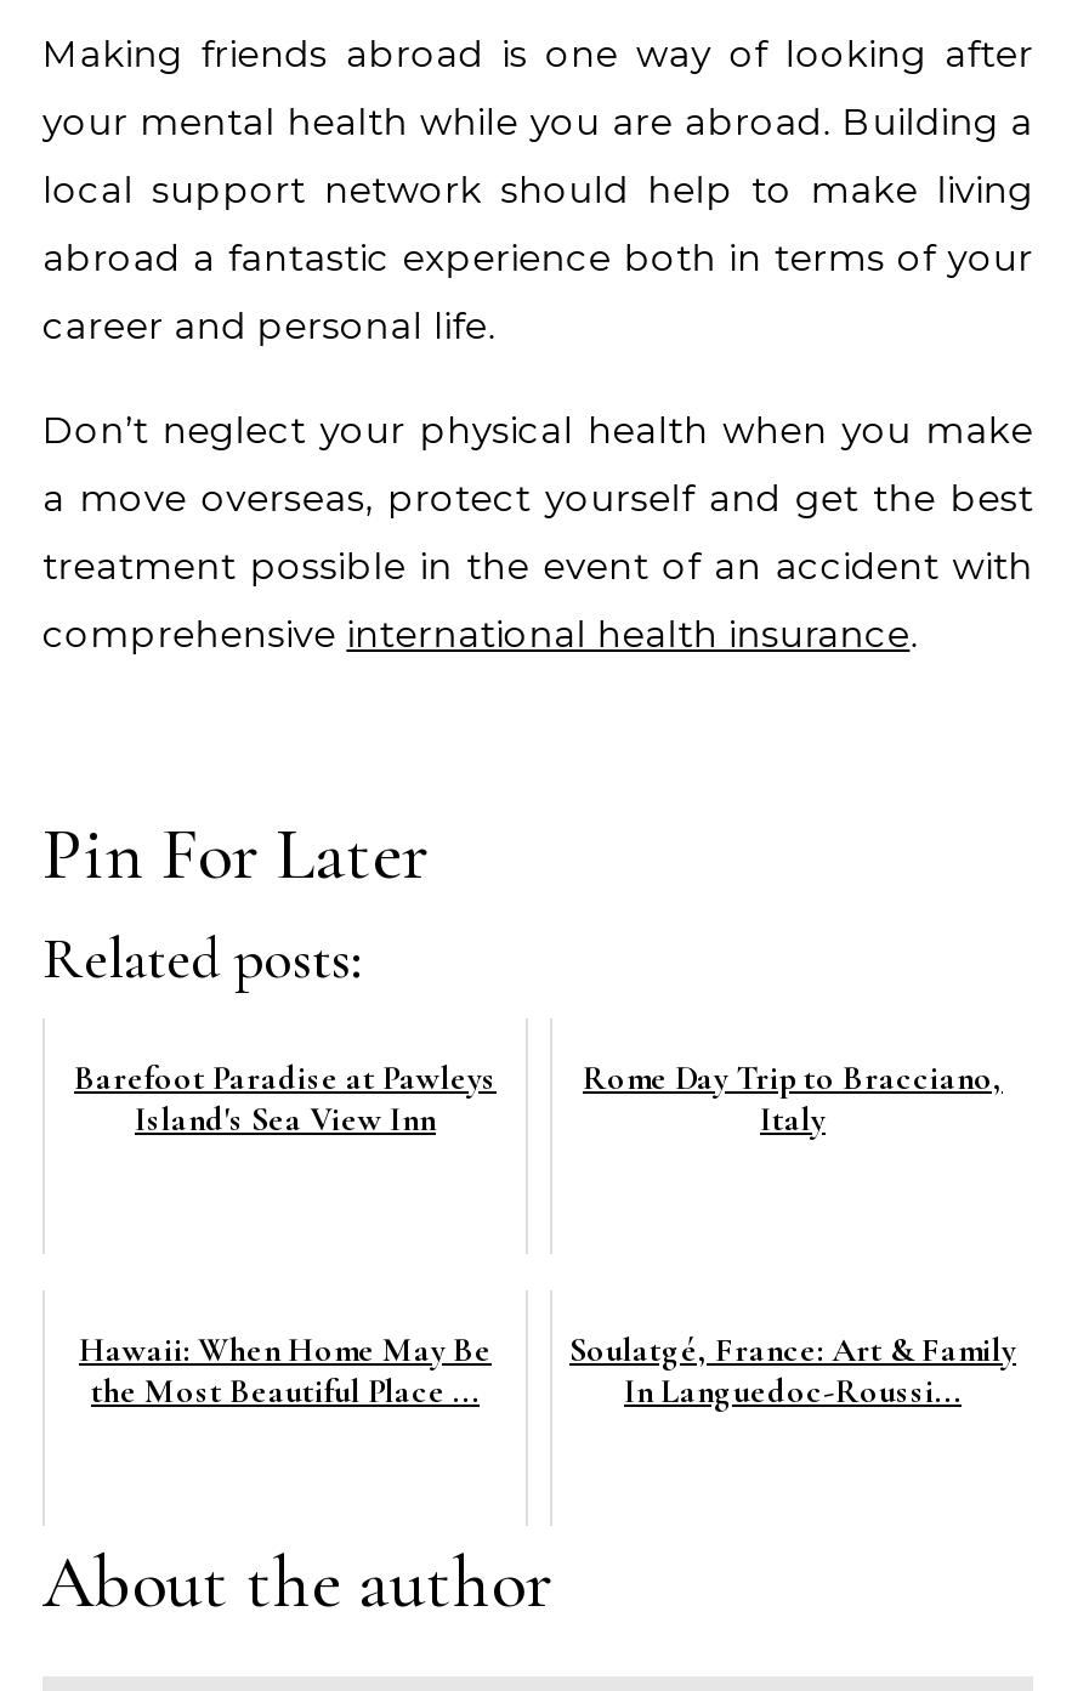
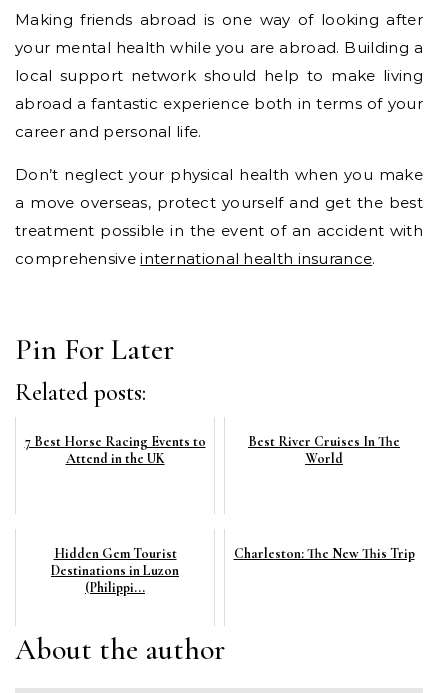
[74,1059,497,1141] Barefoot Paradise at Pawleys | Island's Sea View Inn -> [24,433,205,467] 7 Best Horse Racing Events to | Attend in the UK
[583,1059,1003,1141] Rome Day Trip to Bracciano, | Italy -> [248,433,400,467] Best River Cruises In The | World
[79,1330,492,1413] Hawaii: When Home May Be | the Most Beautiful Place ... -> [51,545,179,596] Hidden Gem Tourist | Destinations in Luzon | (Philippi...
[569,1330,1016,1413] Soulatgé, France: Art & Family | In Languedoc-Roussi... -> [233,545,414,562] Charleston: The New This Trip

